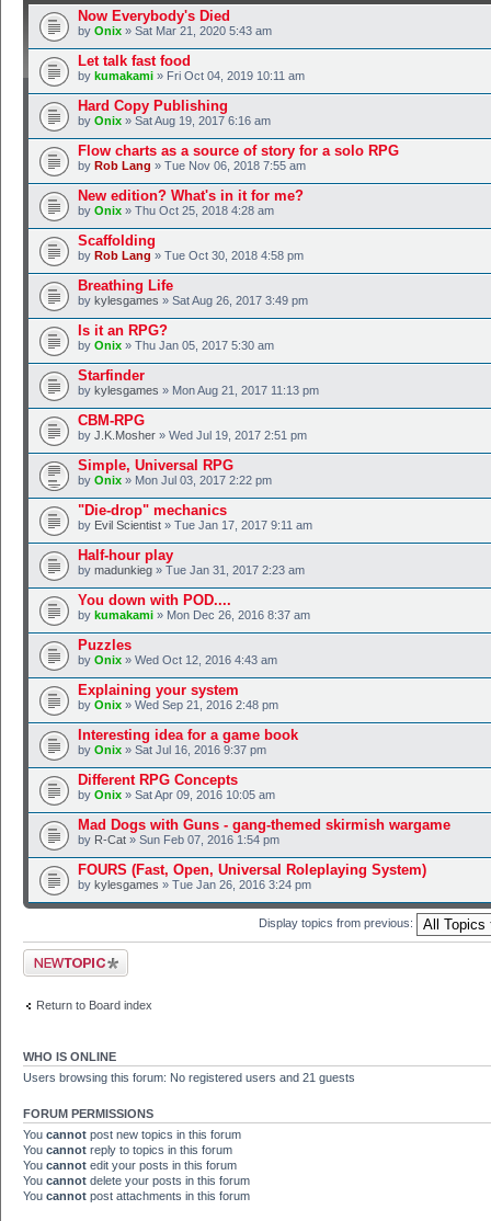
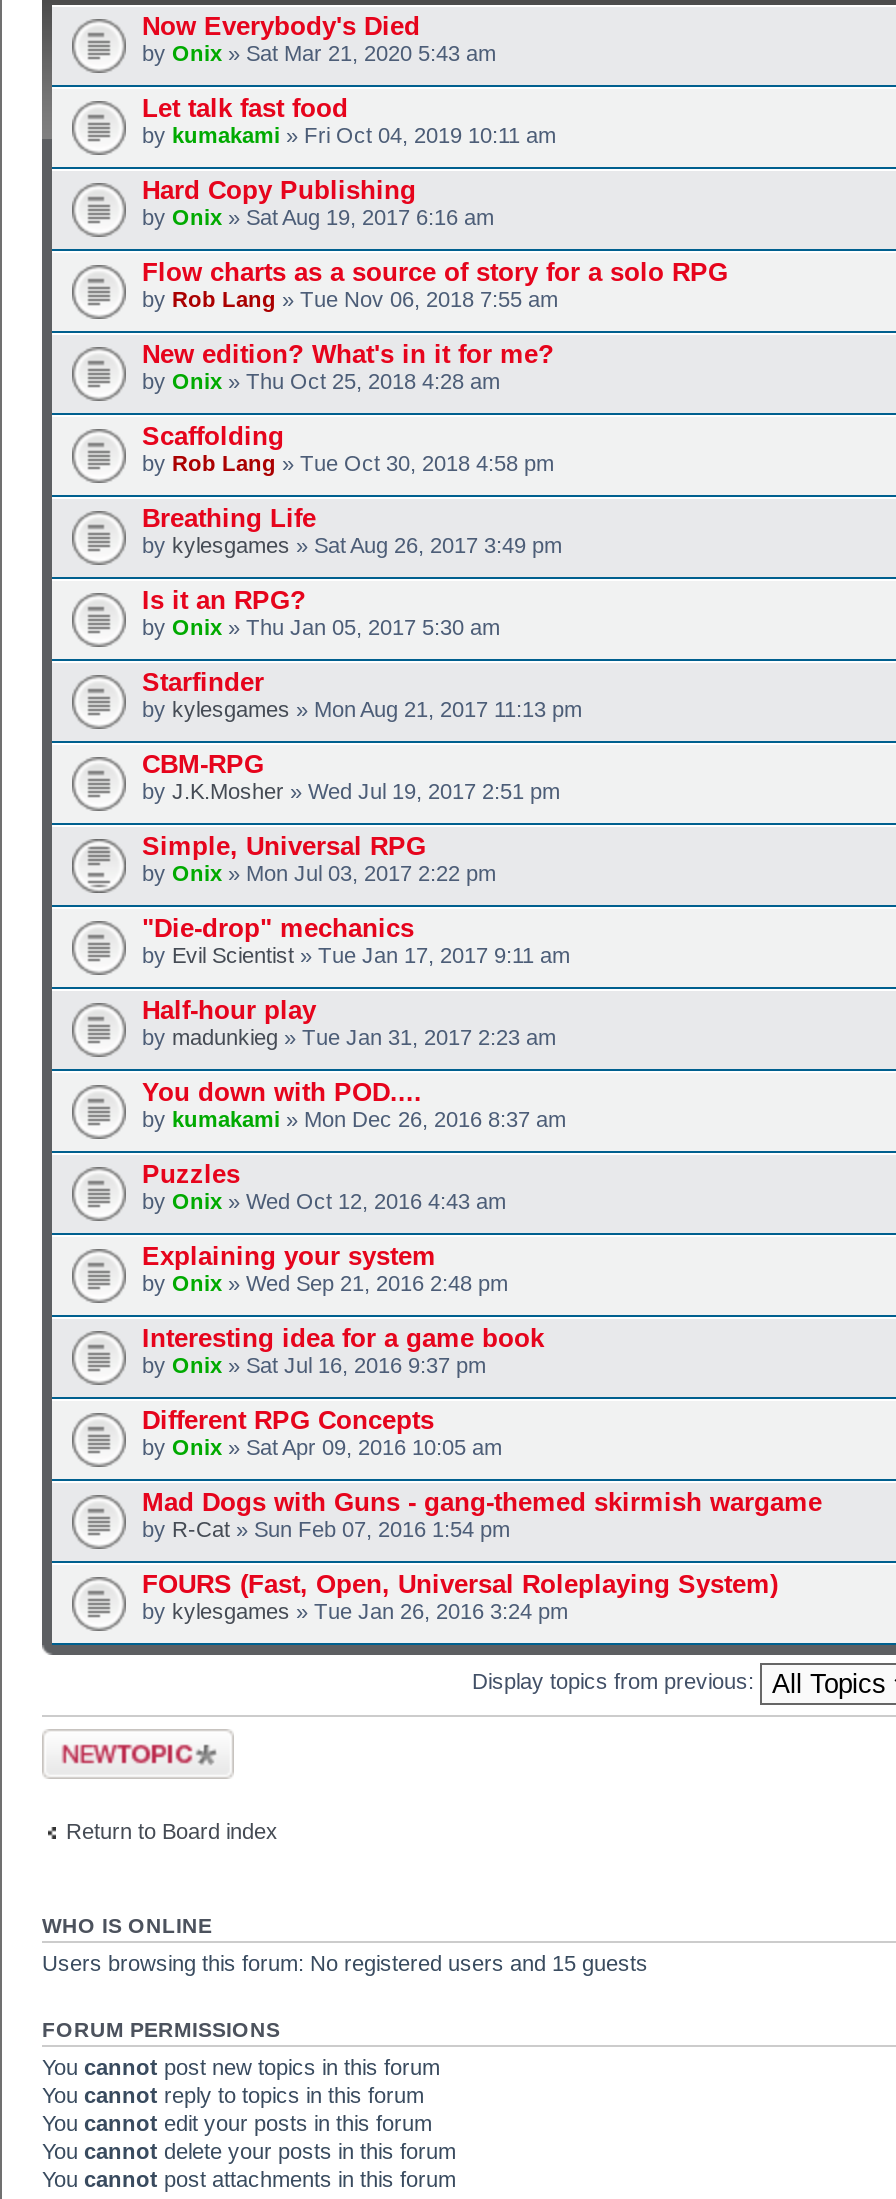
[23,1070,355,1083] Users browsing this forum: No registered users and 21 guests -> [42,1950,648,1974] Users browsing this forum: No registered users and 15 guests

